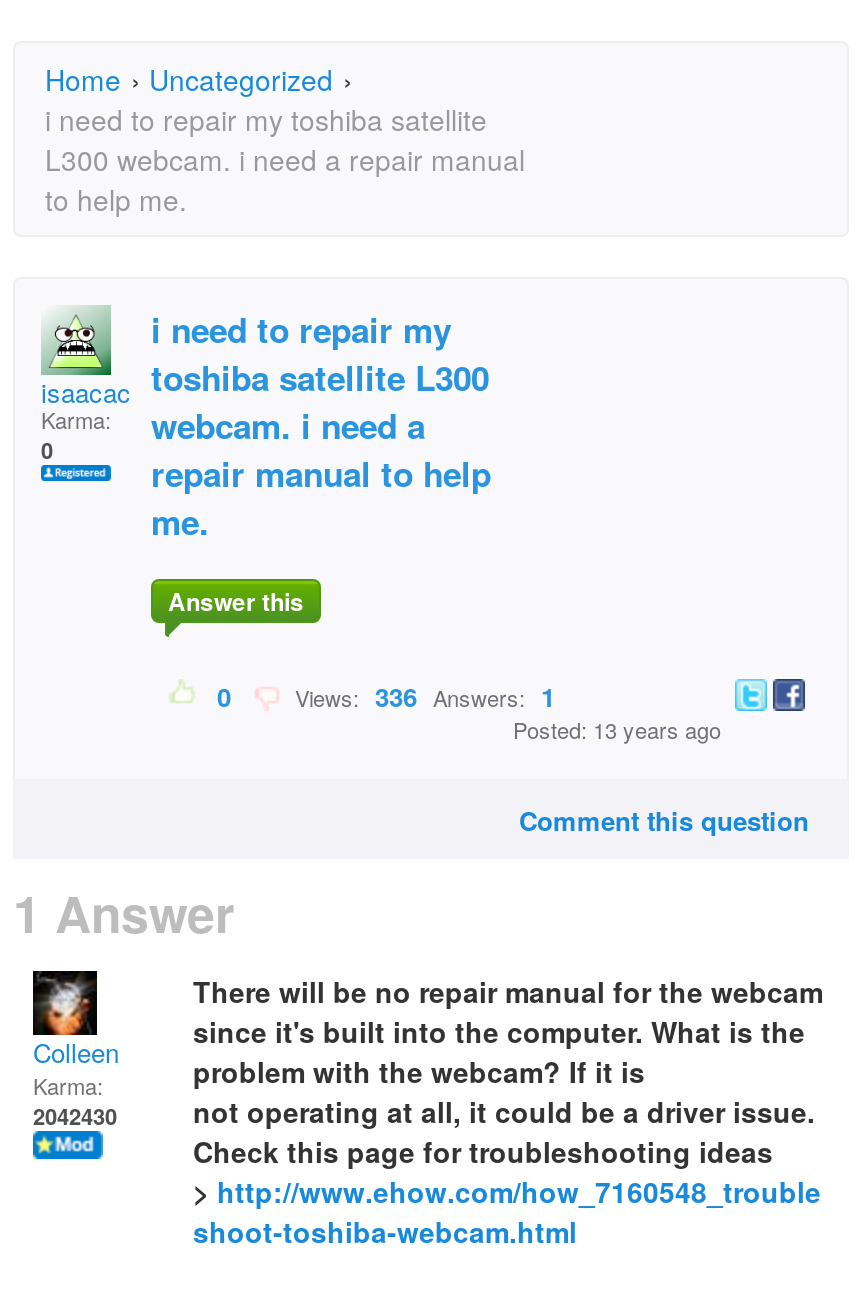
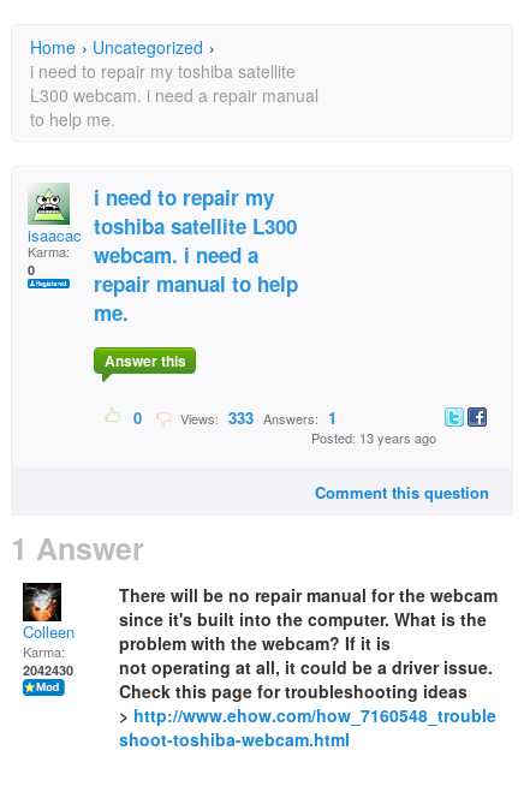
[283,677,555,715] Views: 336 Answers: 1 -> [173,406,337,429] Views: 333 Answers: 1

